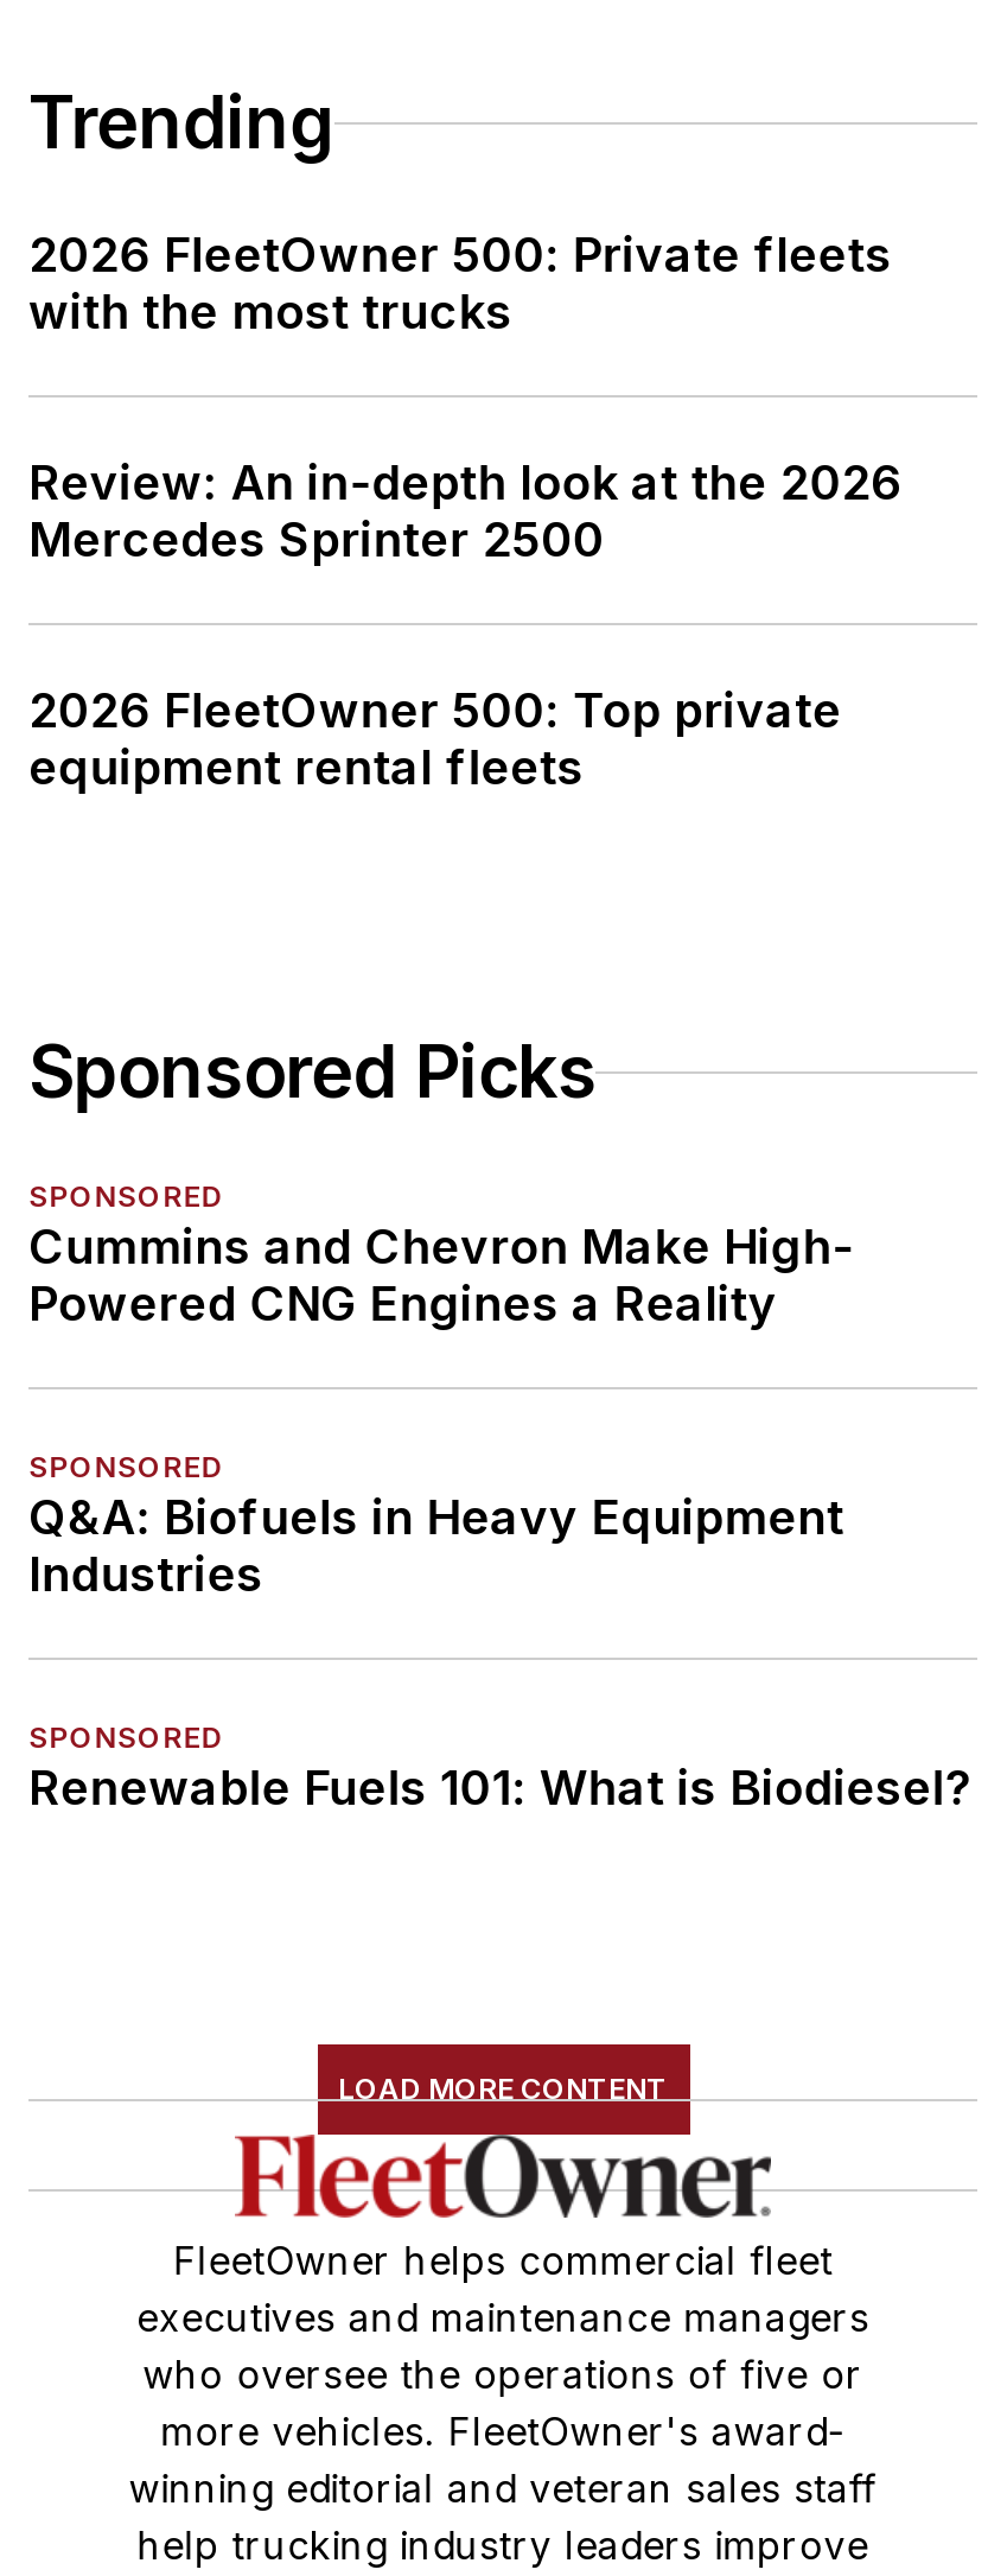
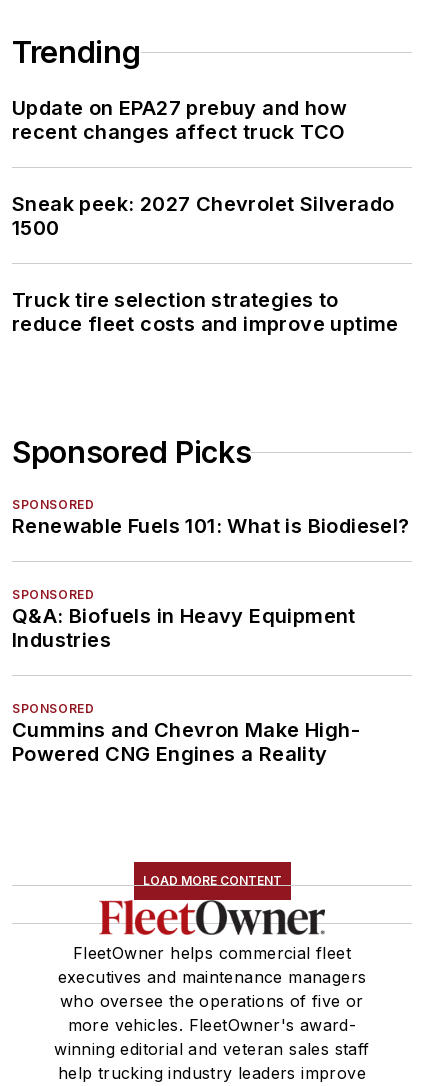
[28,227,892,341] 2026 FleetOwner 500: Private fleets | with the most trucks -> [12,96,347,144] Update on EPA27 prebuy and how | recent changes affect truck TCO
[28,455,902,569] Review: An in-depth look at the 2026 | Mercedes Sprinter 2500 -> [12,192,394,240] Sneak peek: 2027 Chevrolet Silverado | 1500
[28,683,842,797] 2026 FleetOwner 500: Top private | equipment rental fleets -> [12,288,399,336] Truck tire selection strategies to | reduce fleet costs and improve uptime
moved [28,1219,854,1333] -> [12,718,360,766]: Cummins and Chevron Make High- | Powered CNG Engines a Reality
moved [28,1449,844,1755] -> [12,587,356,716]: SPONSORED | Q&A: Biofuels in Heavy Equipment | Industries | SPONSORED
moved [28,1760,972,1817] -> [12,514,410,538]: Renewable Fuels 101: What is Biodiesel?

